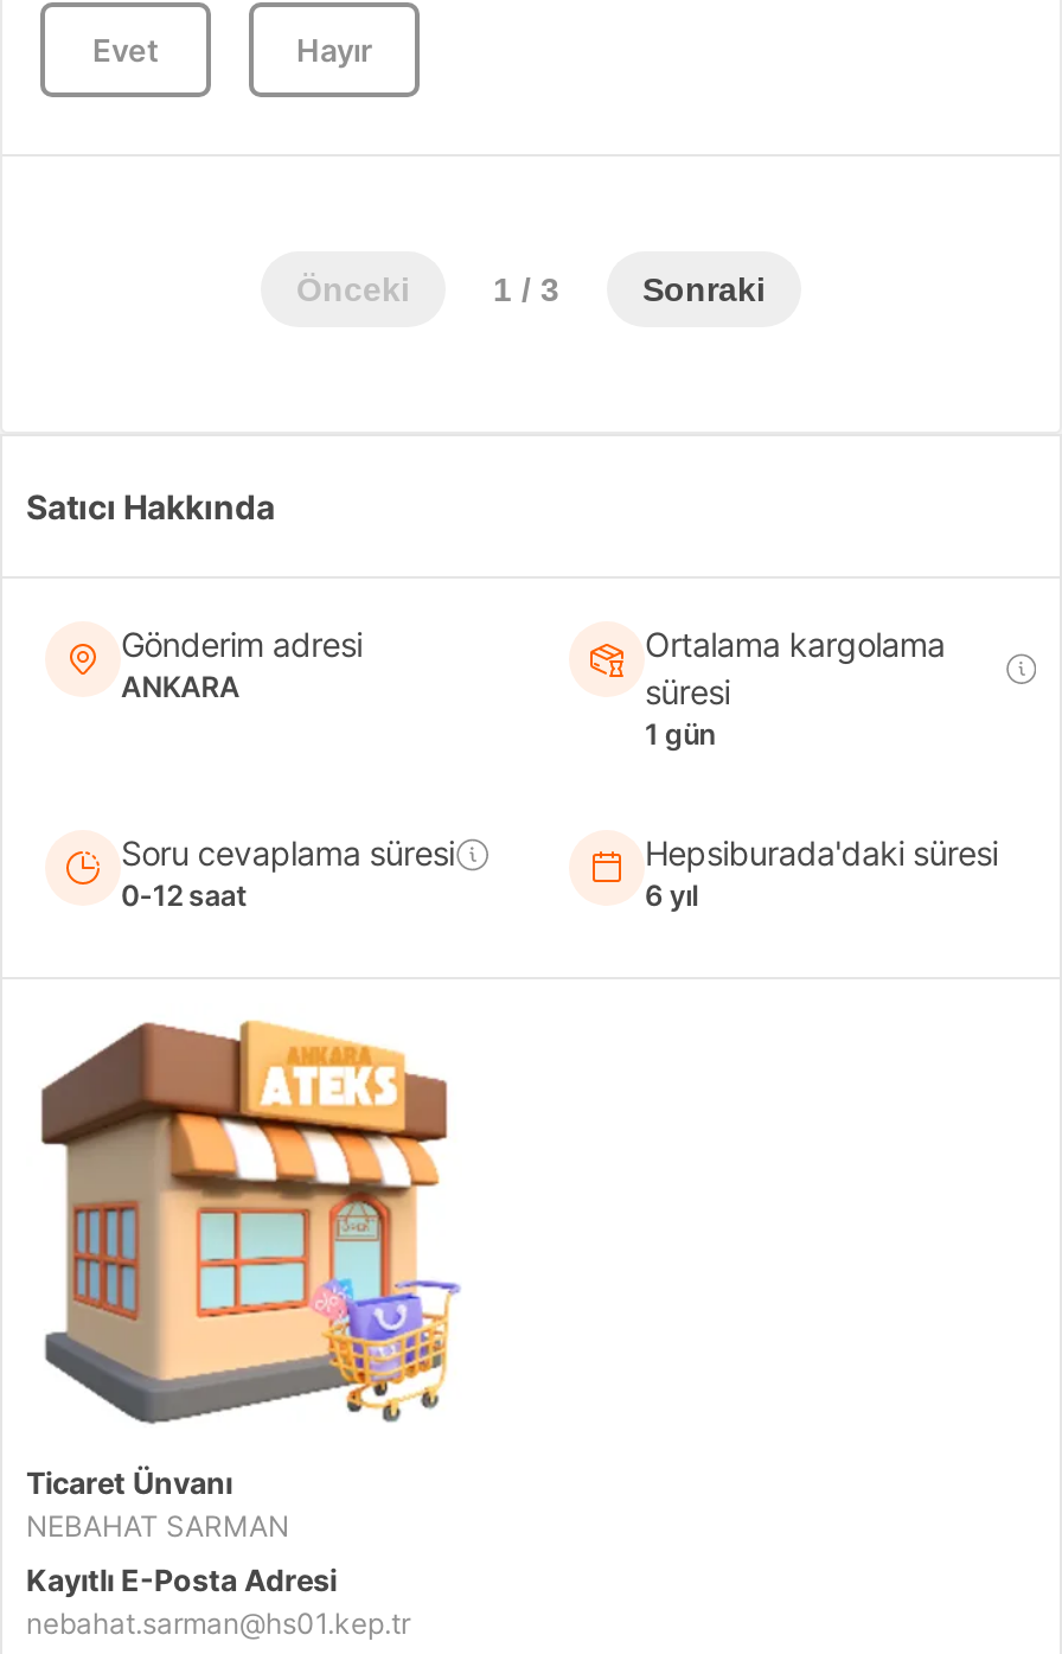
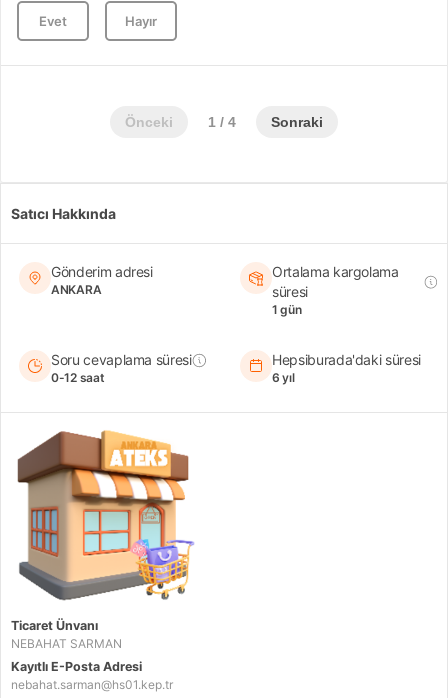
[493,270,559,308] 1 / 3 -> [208,114,236,130] 1 / 4

